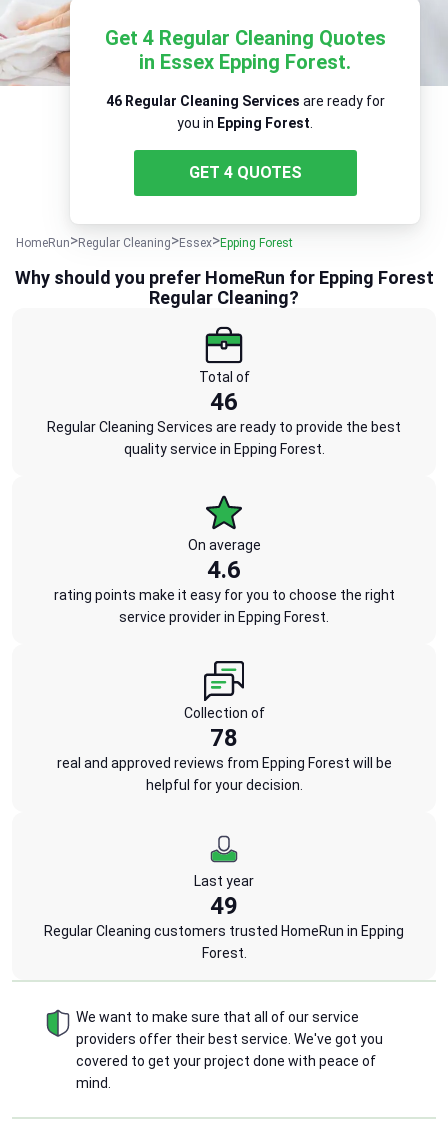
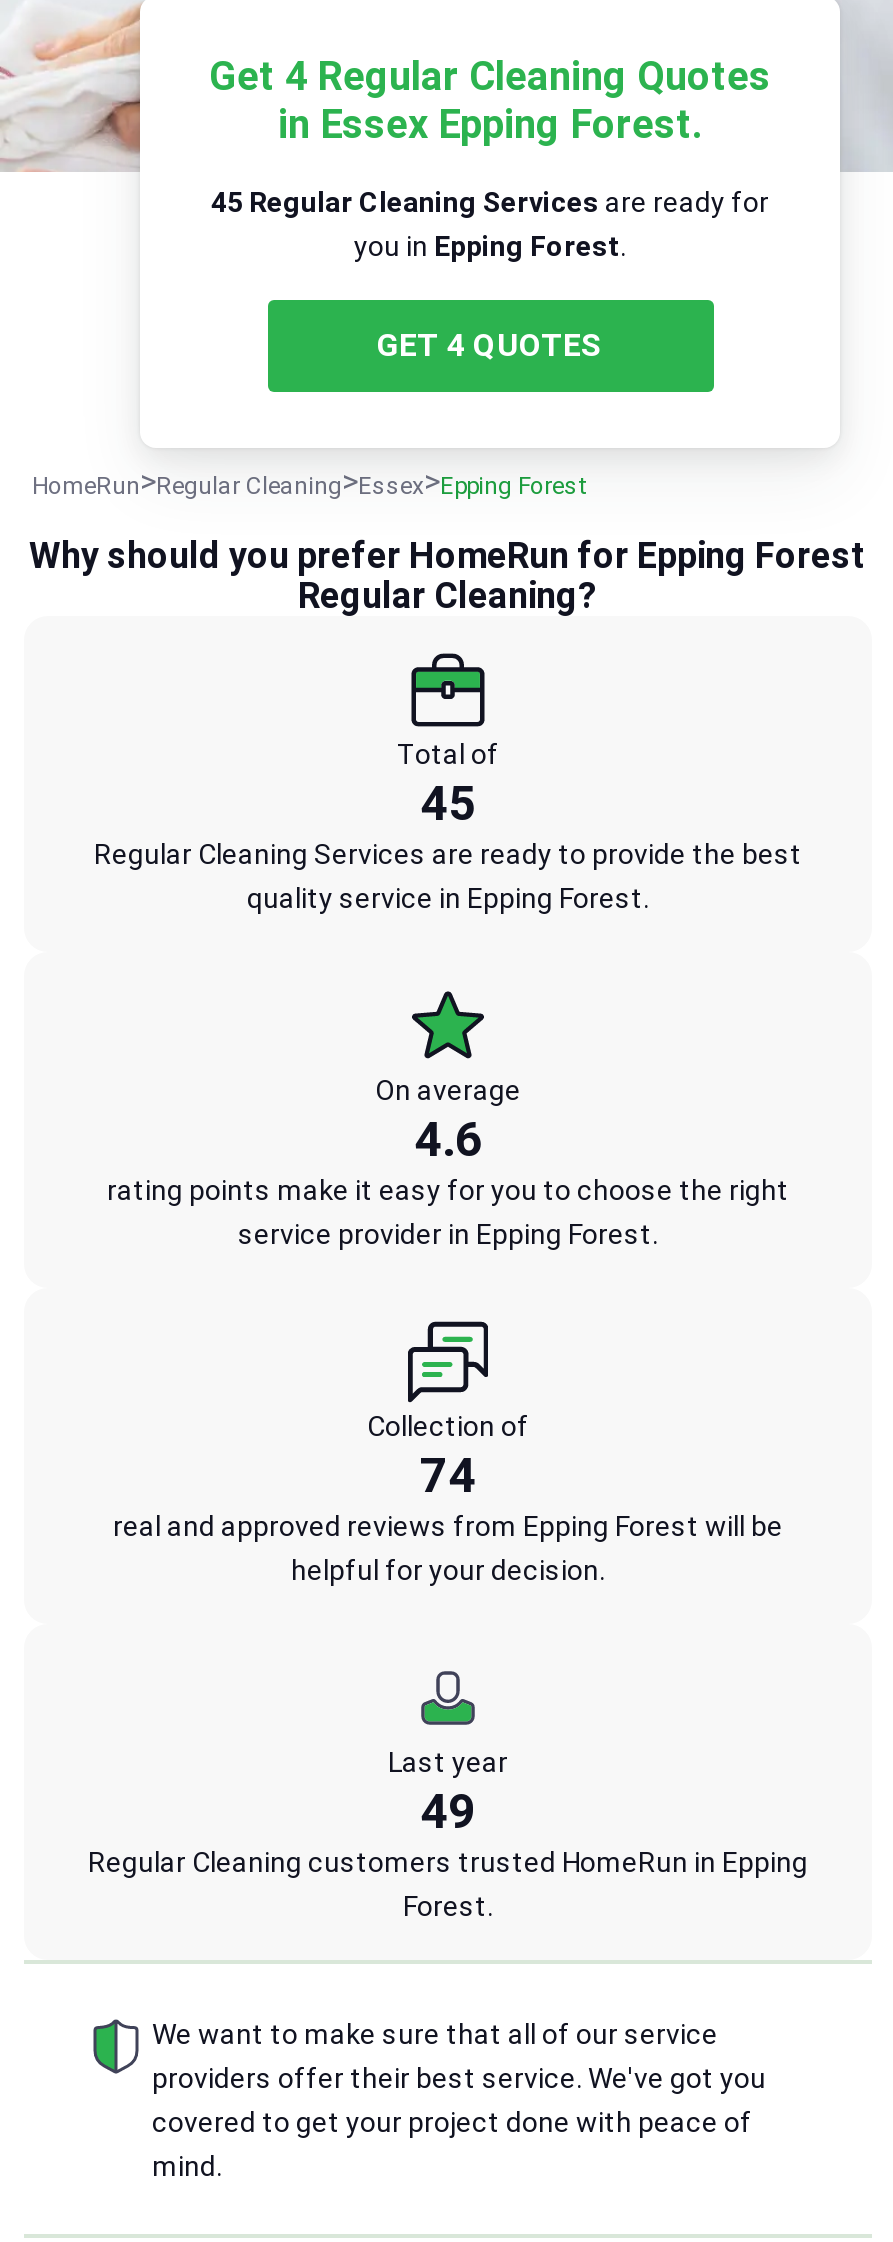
[105,93,384,109] 46 Regular Cleaning Services are ready for -> [211,187,769,219] 45 Regular Cleaning Services are ready for
[210,388,238,416] 46 -> [420,777,476,833] 45
[210,724,238,752] 78 -> [420,1449,476,1505] 74

